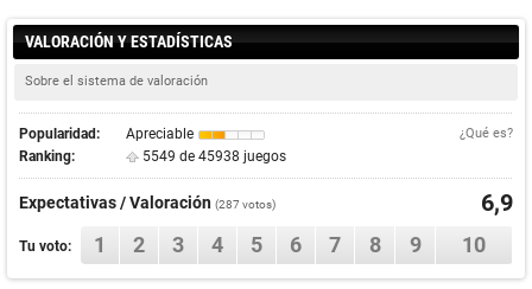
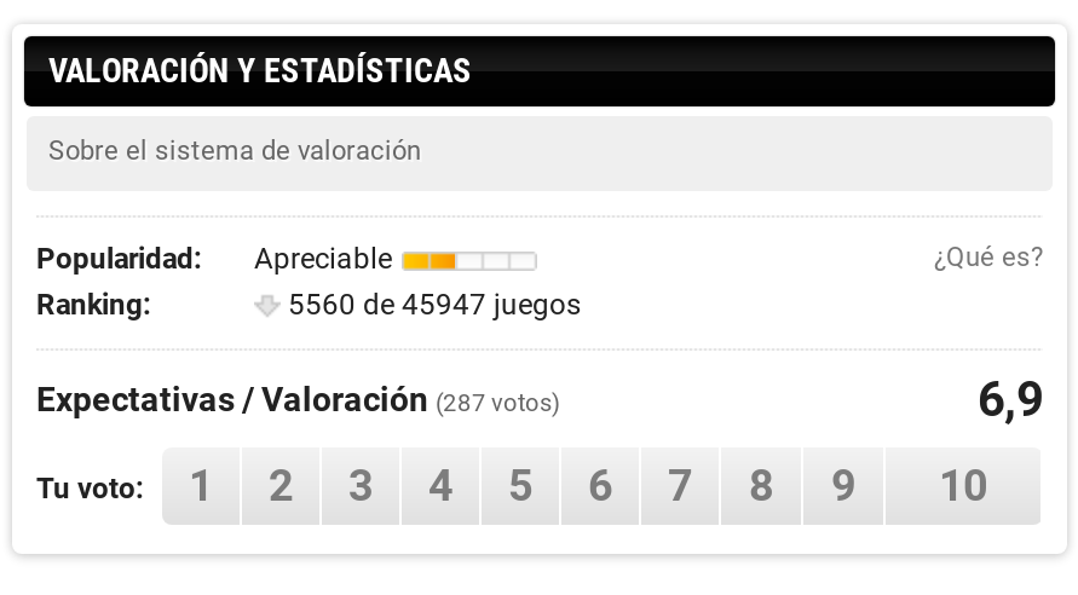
[142,148,286,165] 5549 de 45938 juegos -> [288,288,581,322] 5560 de 45947 juegos

